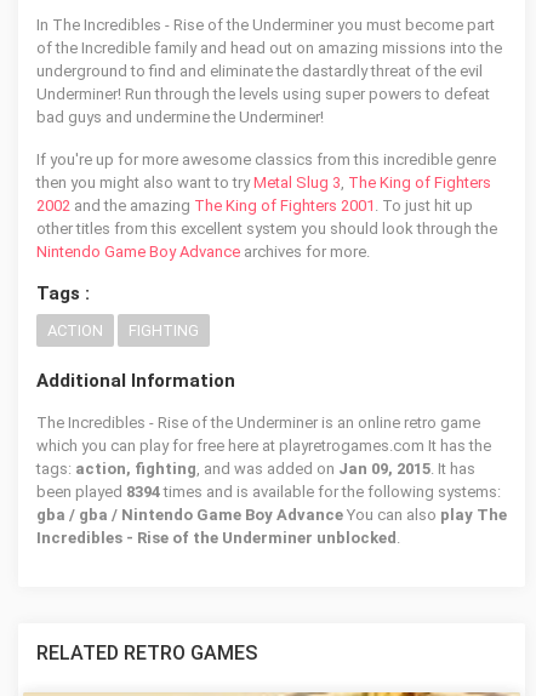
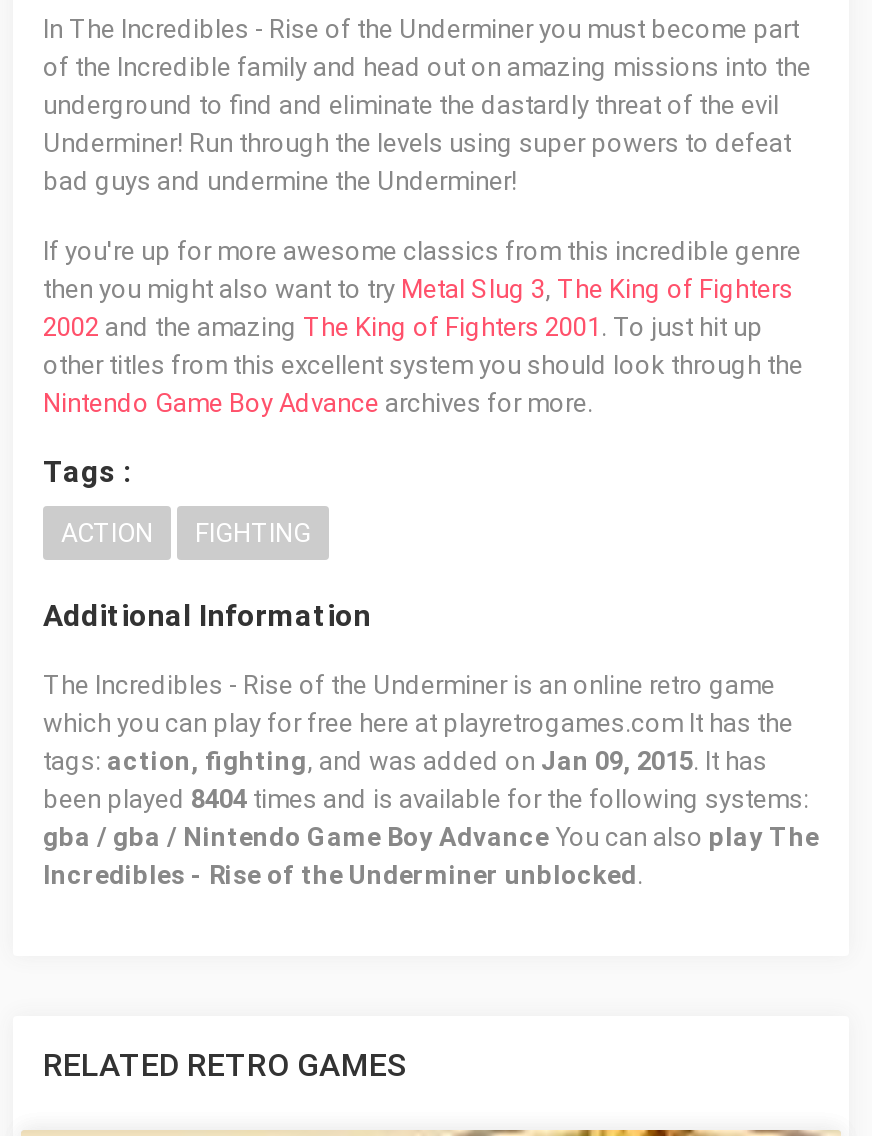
[36,483,501,501] been played 8394 times and is available for the following systems: -> [43,784,809,814] been played 8404 times and is available for the following systems:

